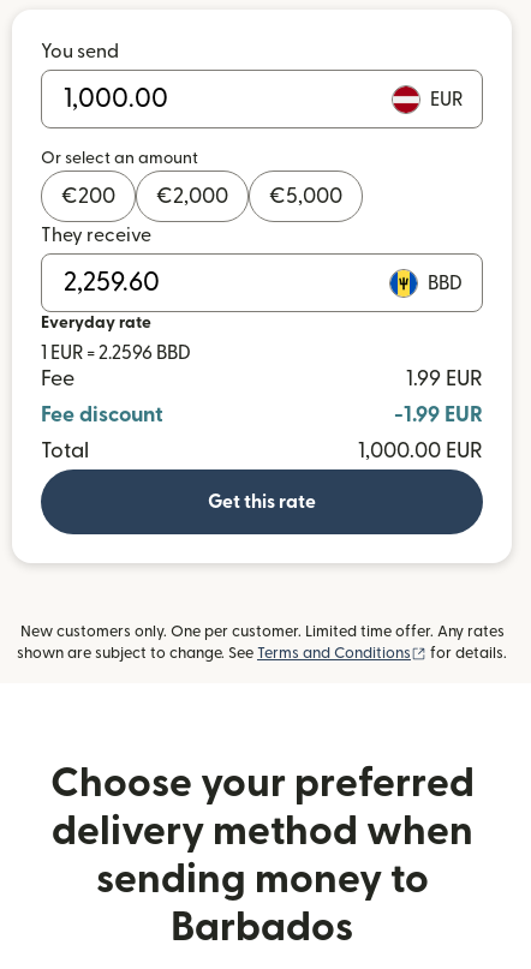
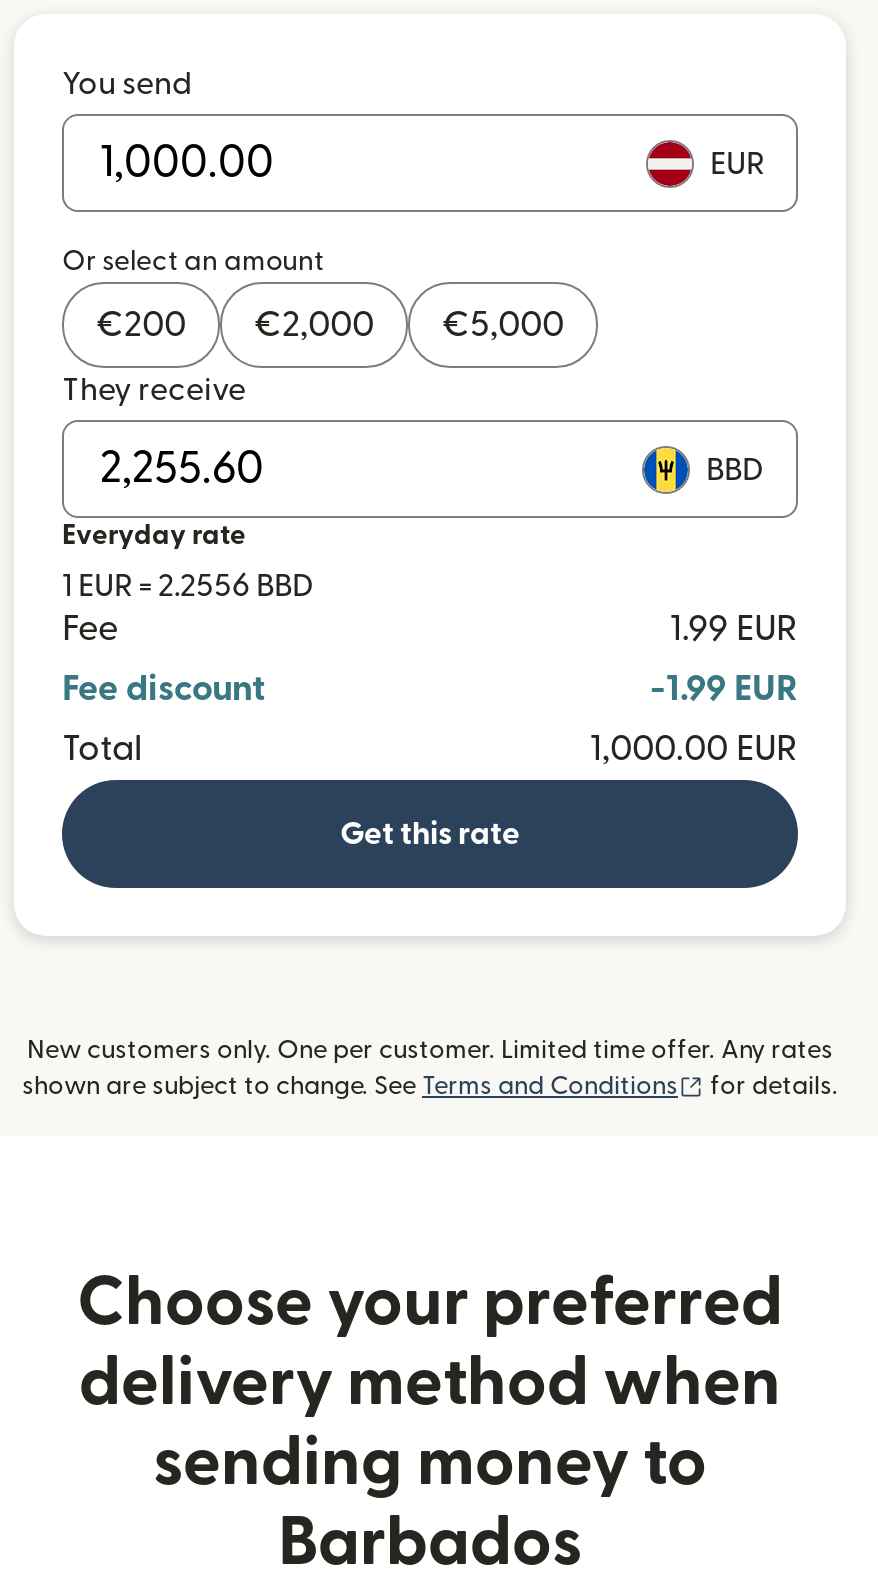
[41,343,191,363] 1 EUR = 2.2596 BBD -> [62,570,314,602] 1 EUR = 2.2556 BBD

